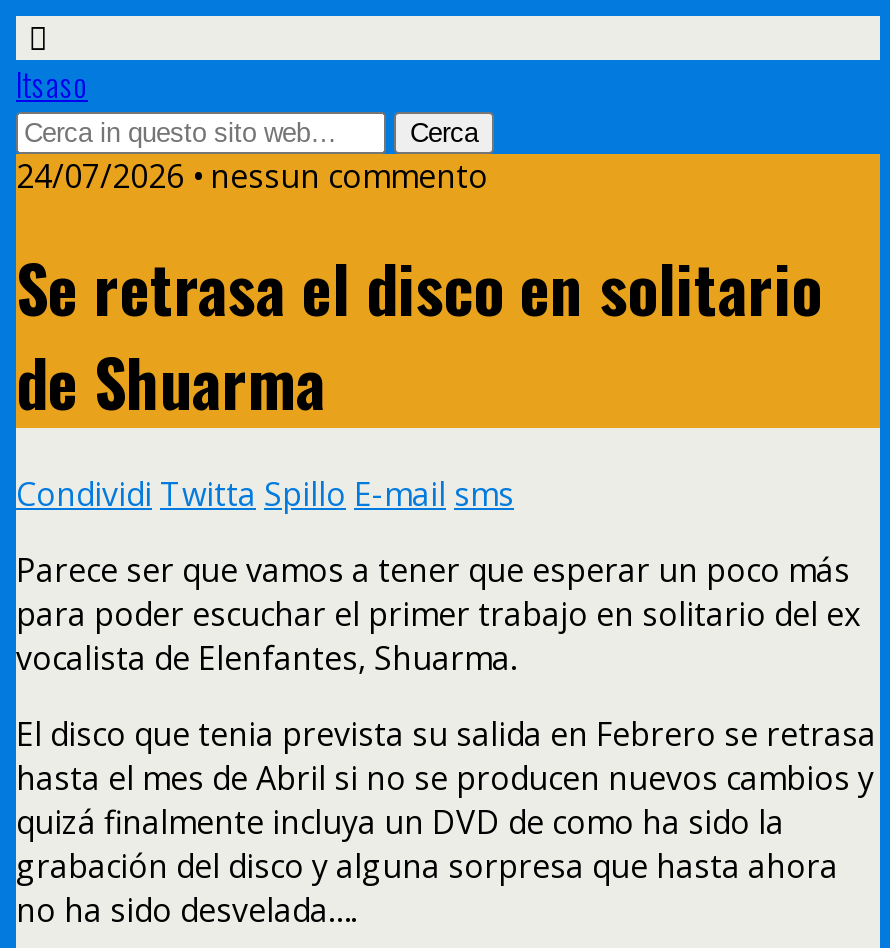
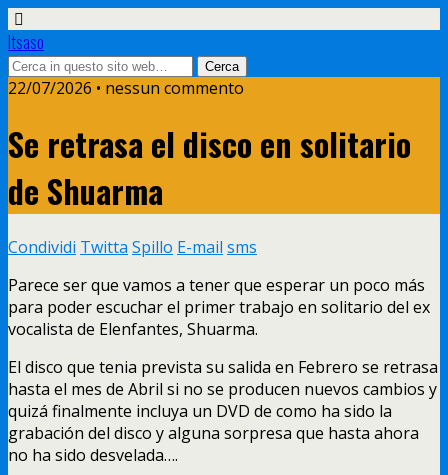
[16,154,488,198] 24/07/2026 • nessun commento -> [8,77,244,99] 22/07/2026 • nessun commento

